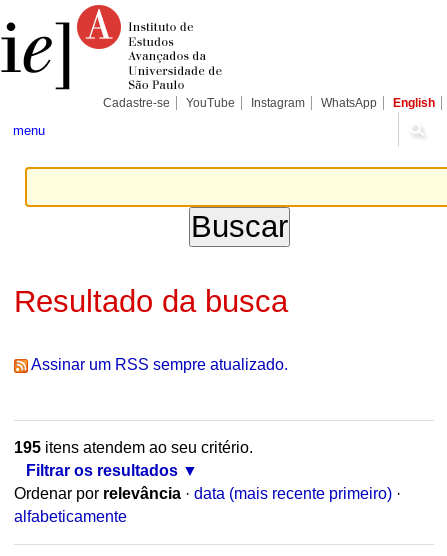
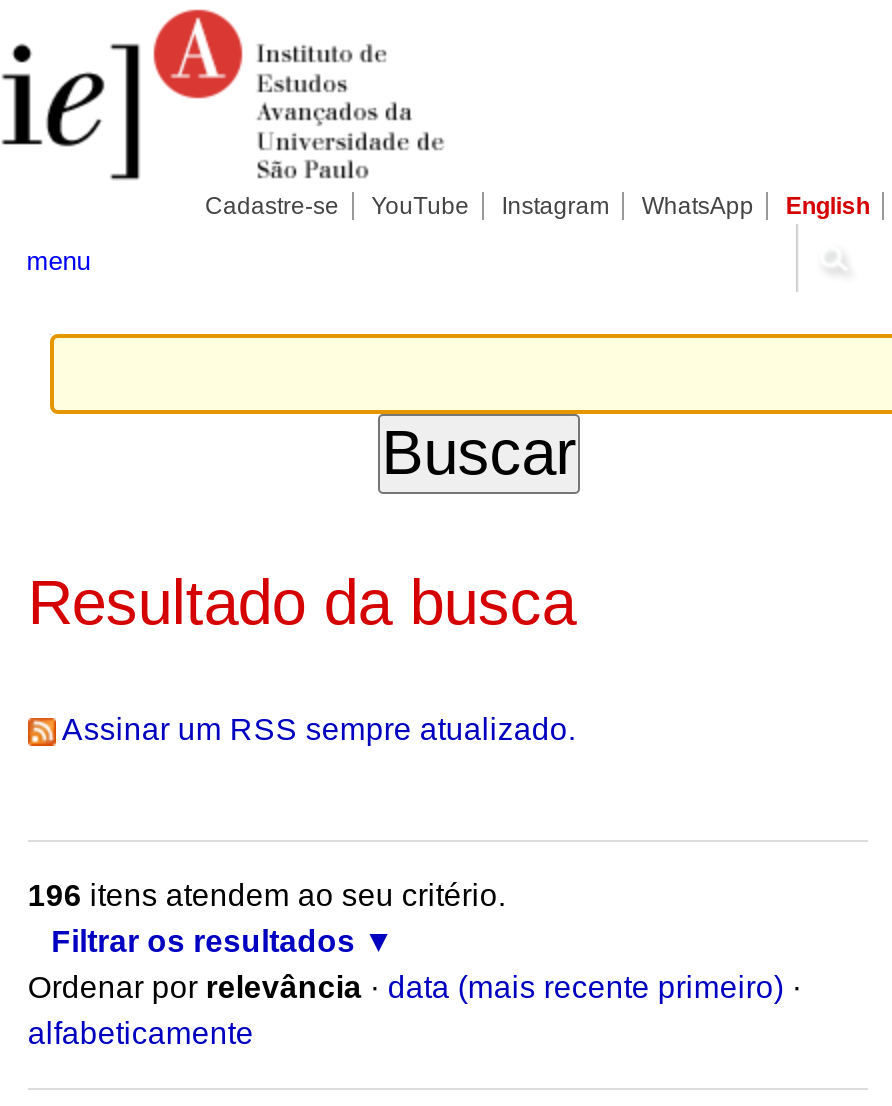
[14,439,253,456] 195 itens atendem ao seu critério. -> [28,879,506,913] 196 itens atendem ao seu critério.

